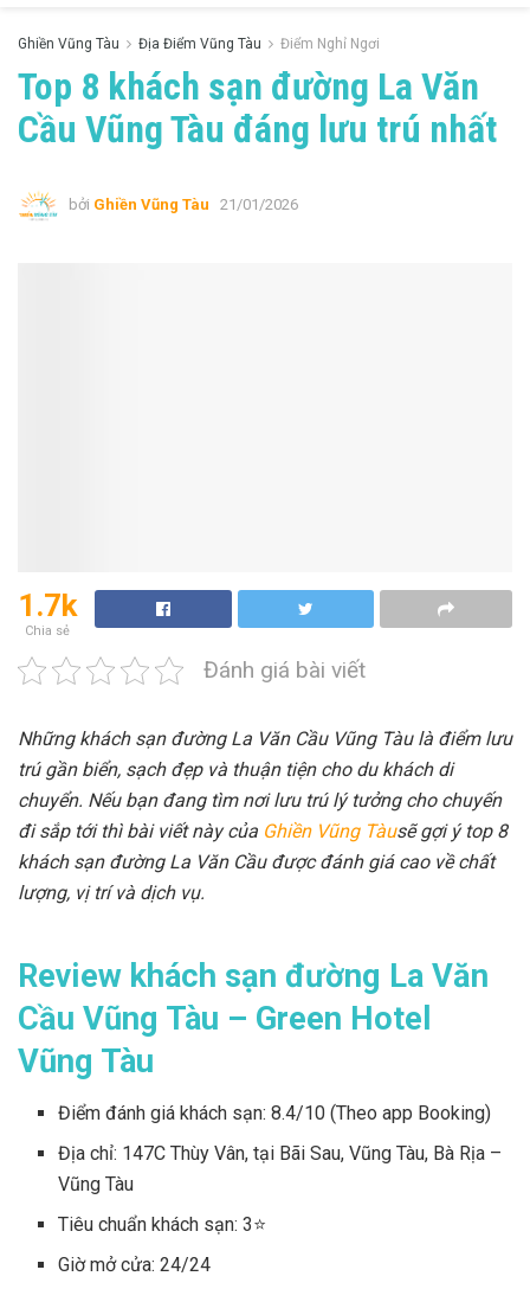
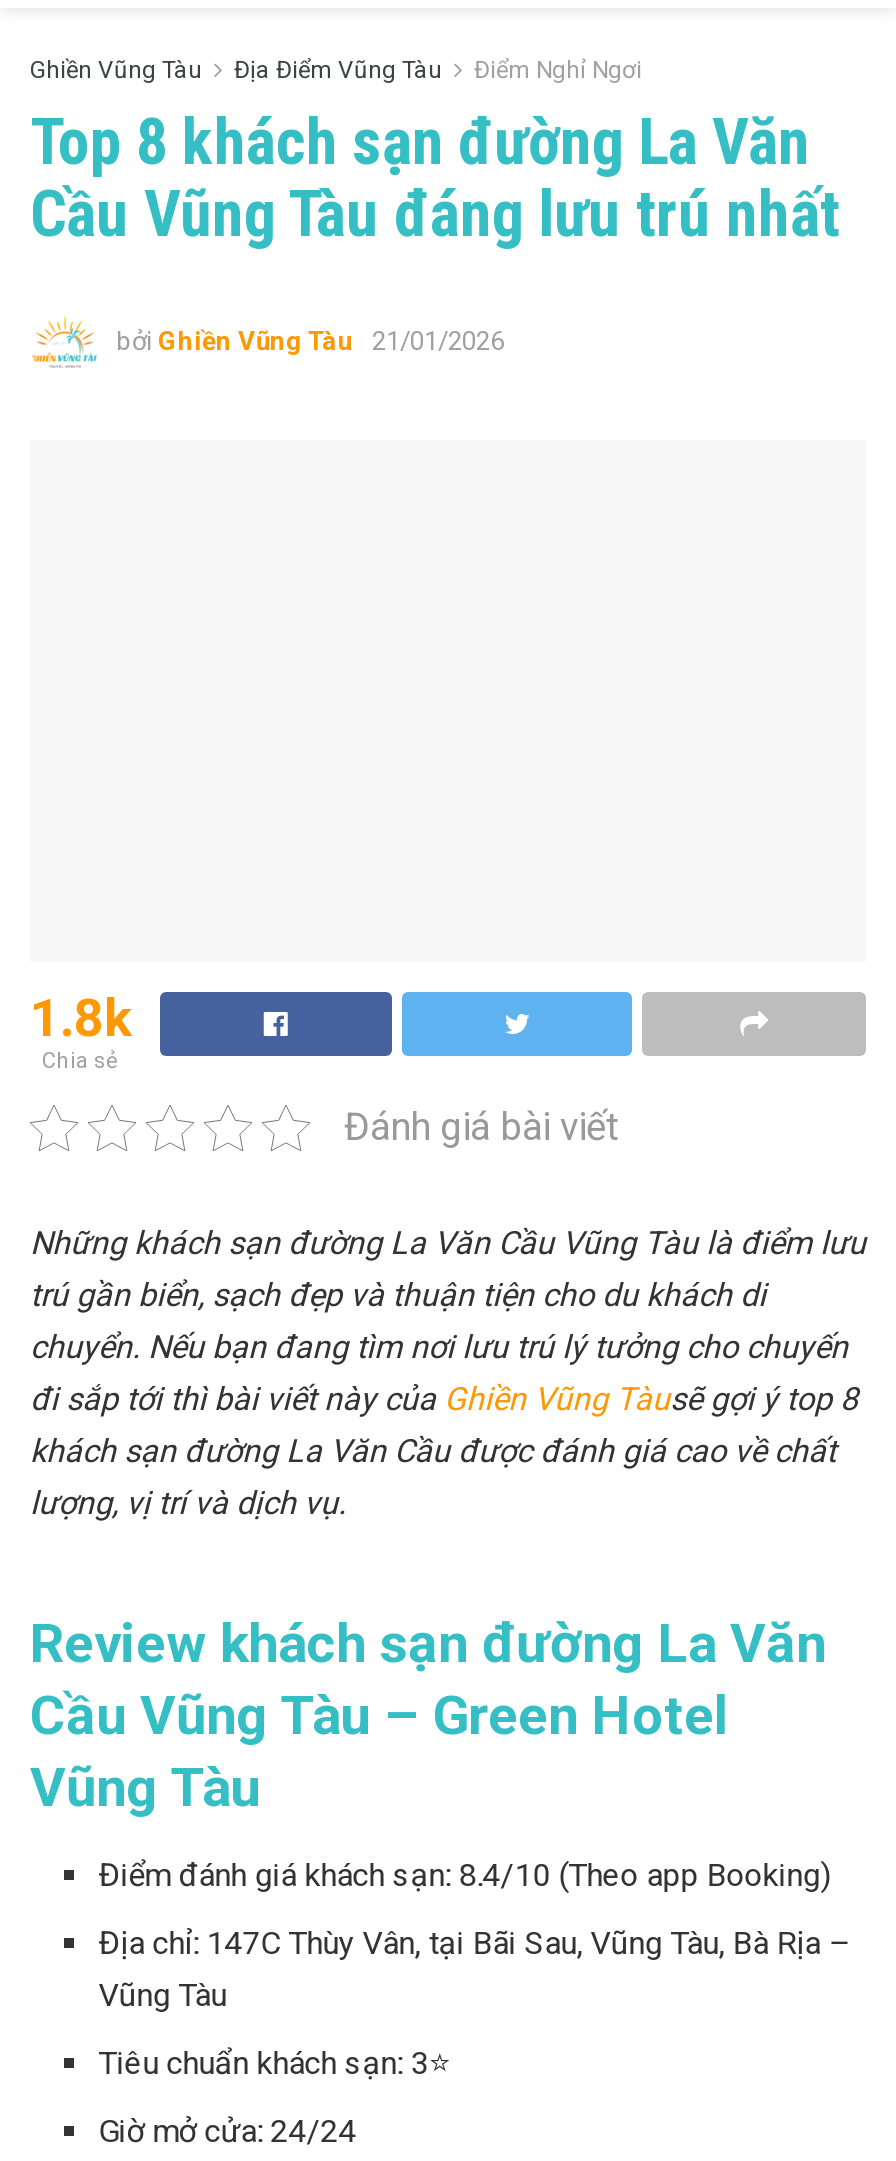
[18,588,77,623] 1.7k -> [30,988,130,1048] 1.8k

